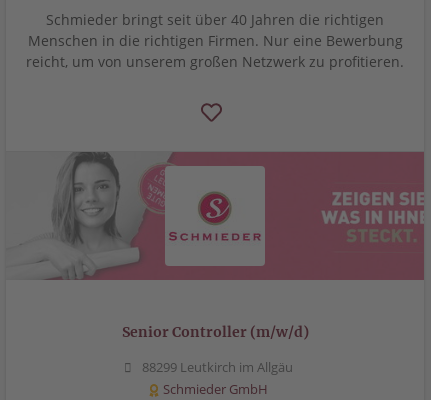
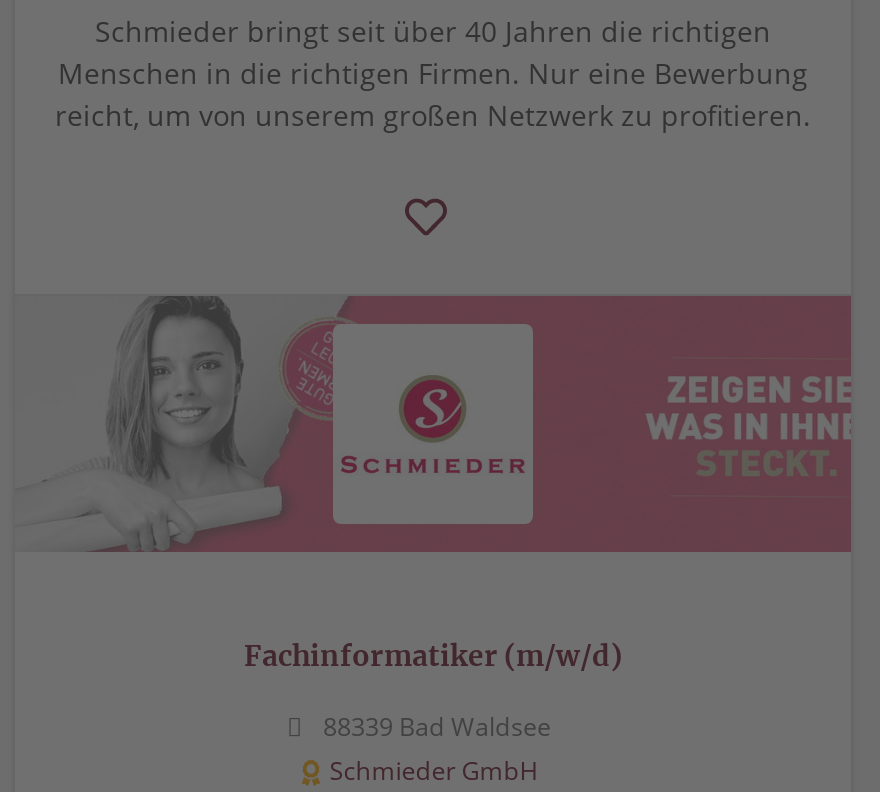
[121,323,308,341] Senior Controller (m/w/d) -> [244,638,622,674] Fachinformatiker (m/w/d)
[138,359,292,376] 88299 Leutkirch im Allgäu -> [317,710,551,744] 88339 Bad Waldsee

